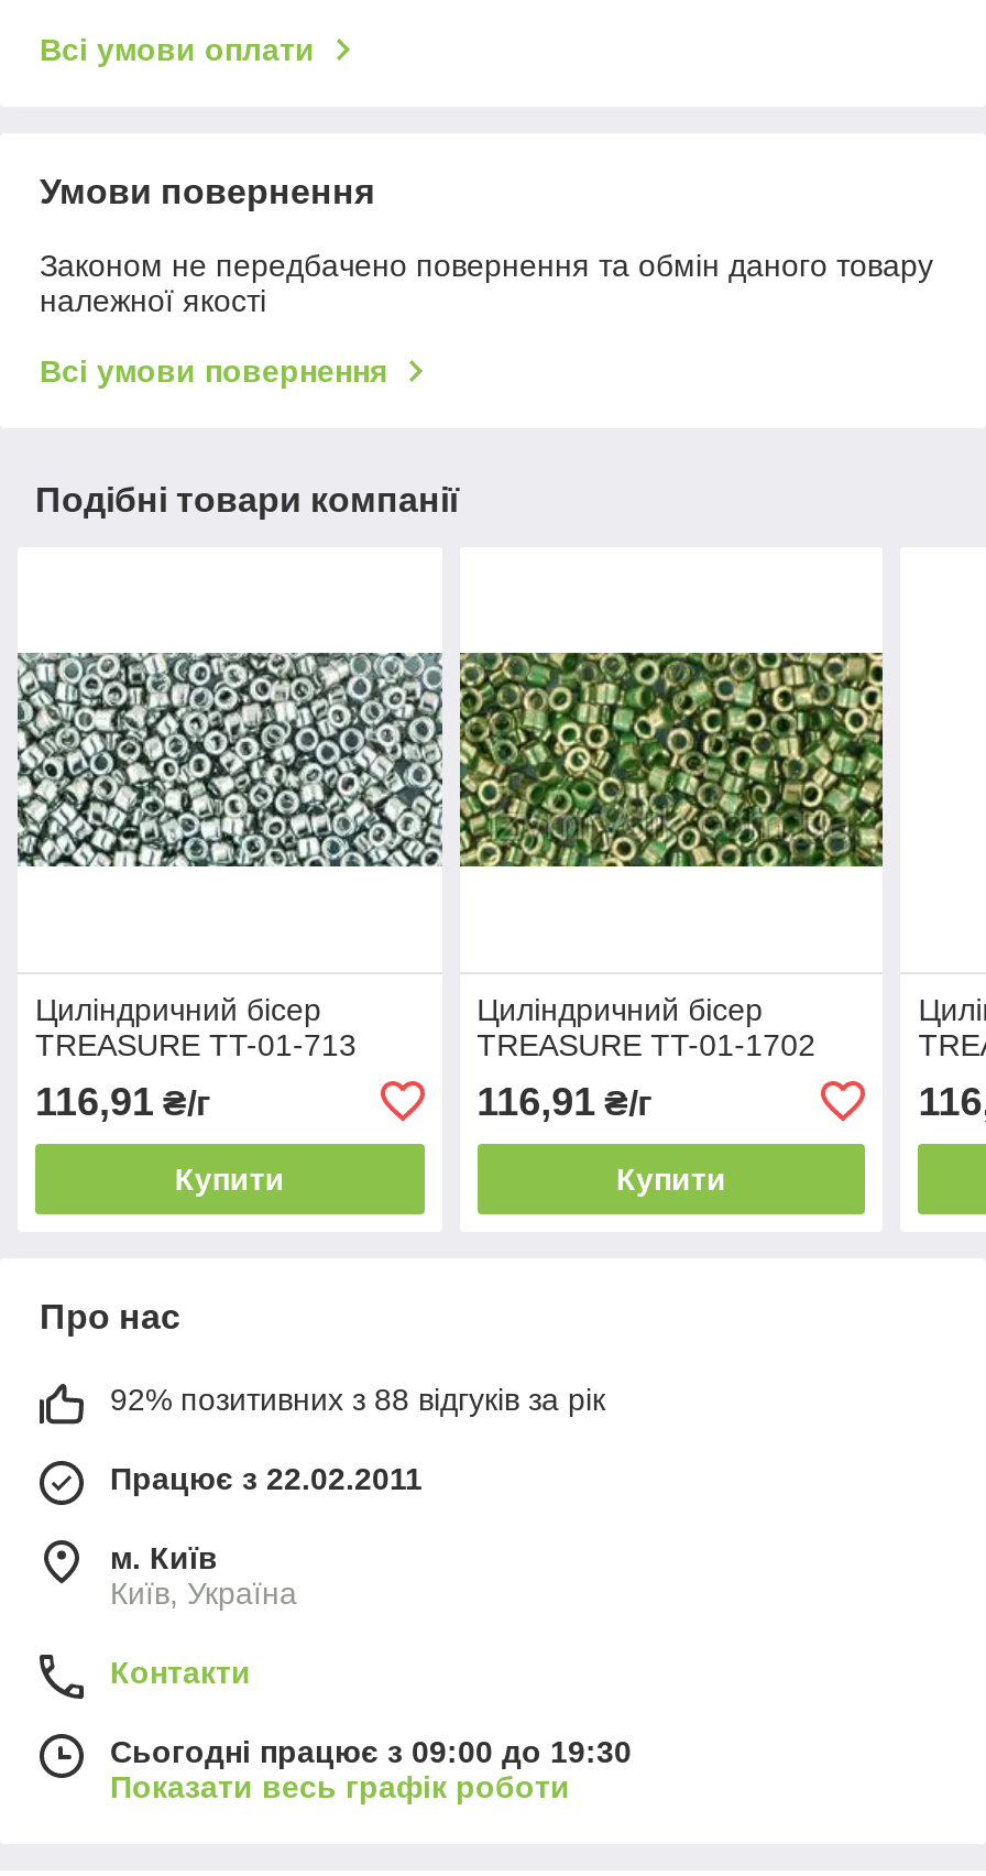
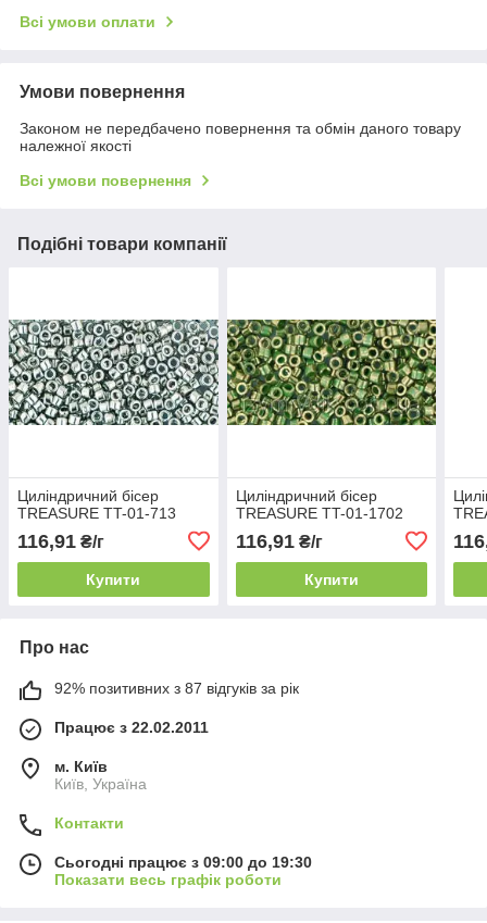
[110,1381,605,1416] 92% позитивних з 88 відгуків за рік -> [54,679,299,697] 92% позитивних з 87 відгуків за рік

